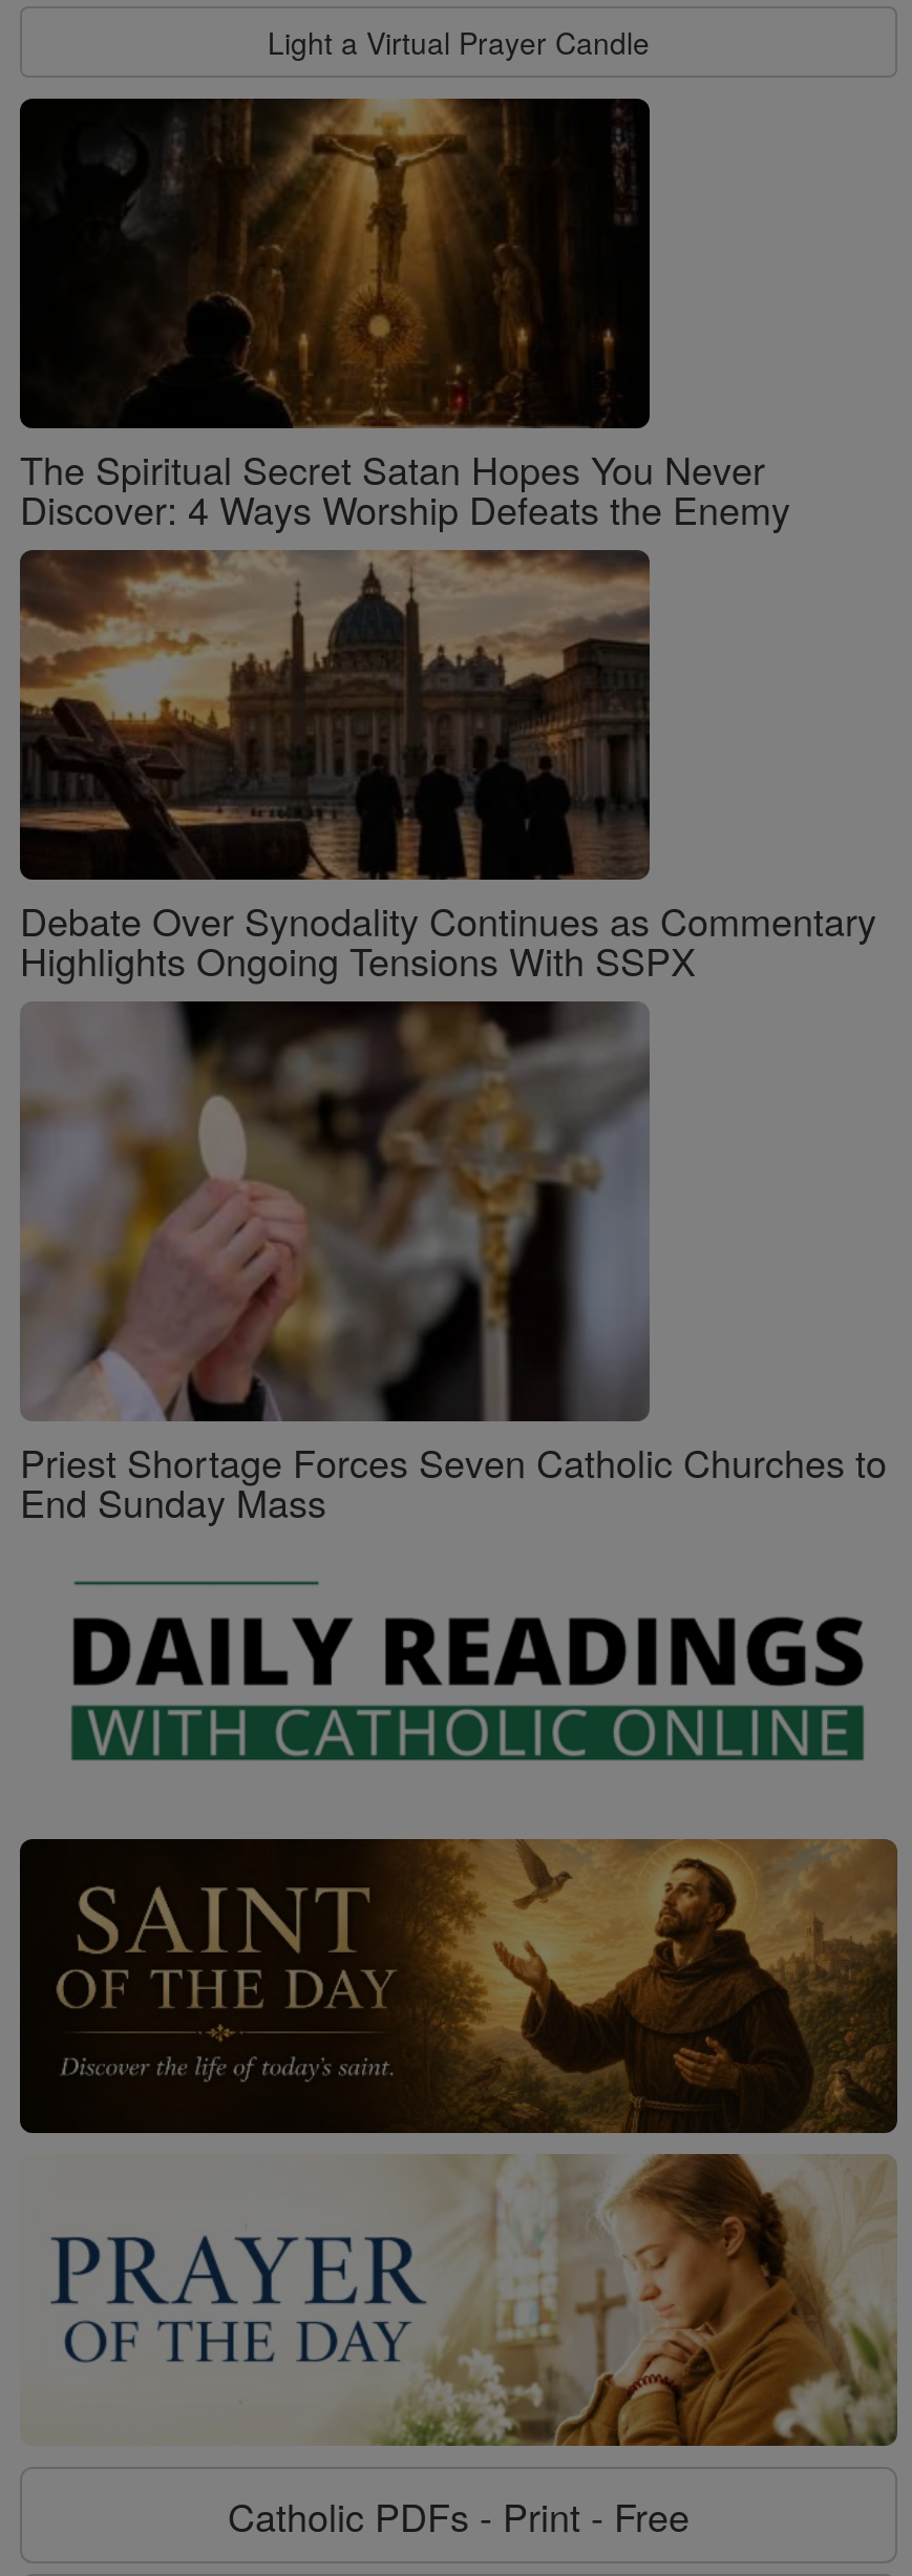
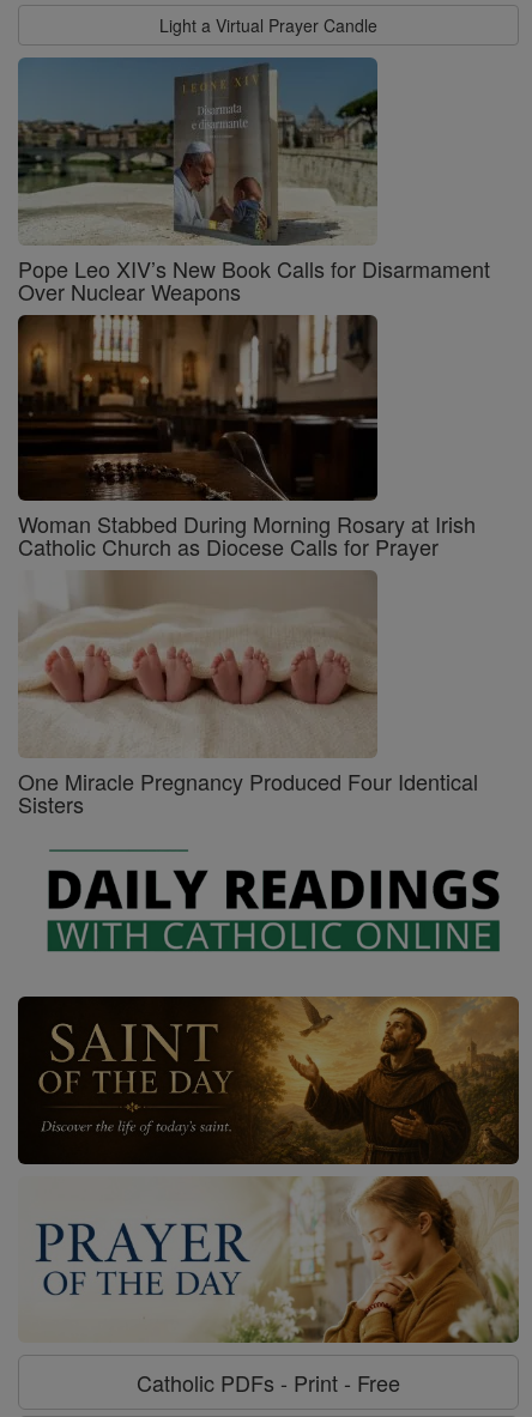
[18,97,652,426] [image] -> [17,56,379,190] [image]
[20,441,790,536] The Spiritual Secret Satan Hopes You Never | Discover: 4 Ways Worship Defeats the Enemy -> [18,253,490,307] Pope Leo XIV’s New Book Calls for Disarmament | Over Nuclear Weapons
[18,607,652,873] [image] -> [18,316,377,448] [image]
[20,893,876,987] Debate Over Synodality Continues as Commentary | Highlights Ongoing Tensions With SSPX -> [18,508,476,562] Woman Stabbed During Morning Rosary at Irish | Catholic Church as Diocese Calls for Prayer
[20,1094,648,1325] [image] -> [19,574,377,757] [image]
[20,1434,887,1529] Priest Shortage Forces Seven Catholic Churches to | End Sunday Mass -> [18,766,478,820] One Miracle Pregnancy Produced Four Identical | Sisters

